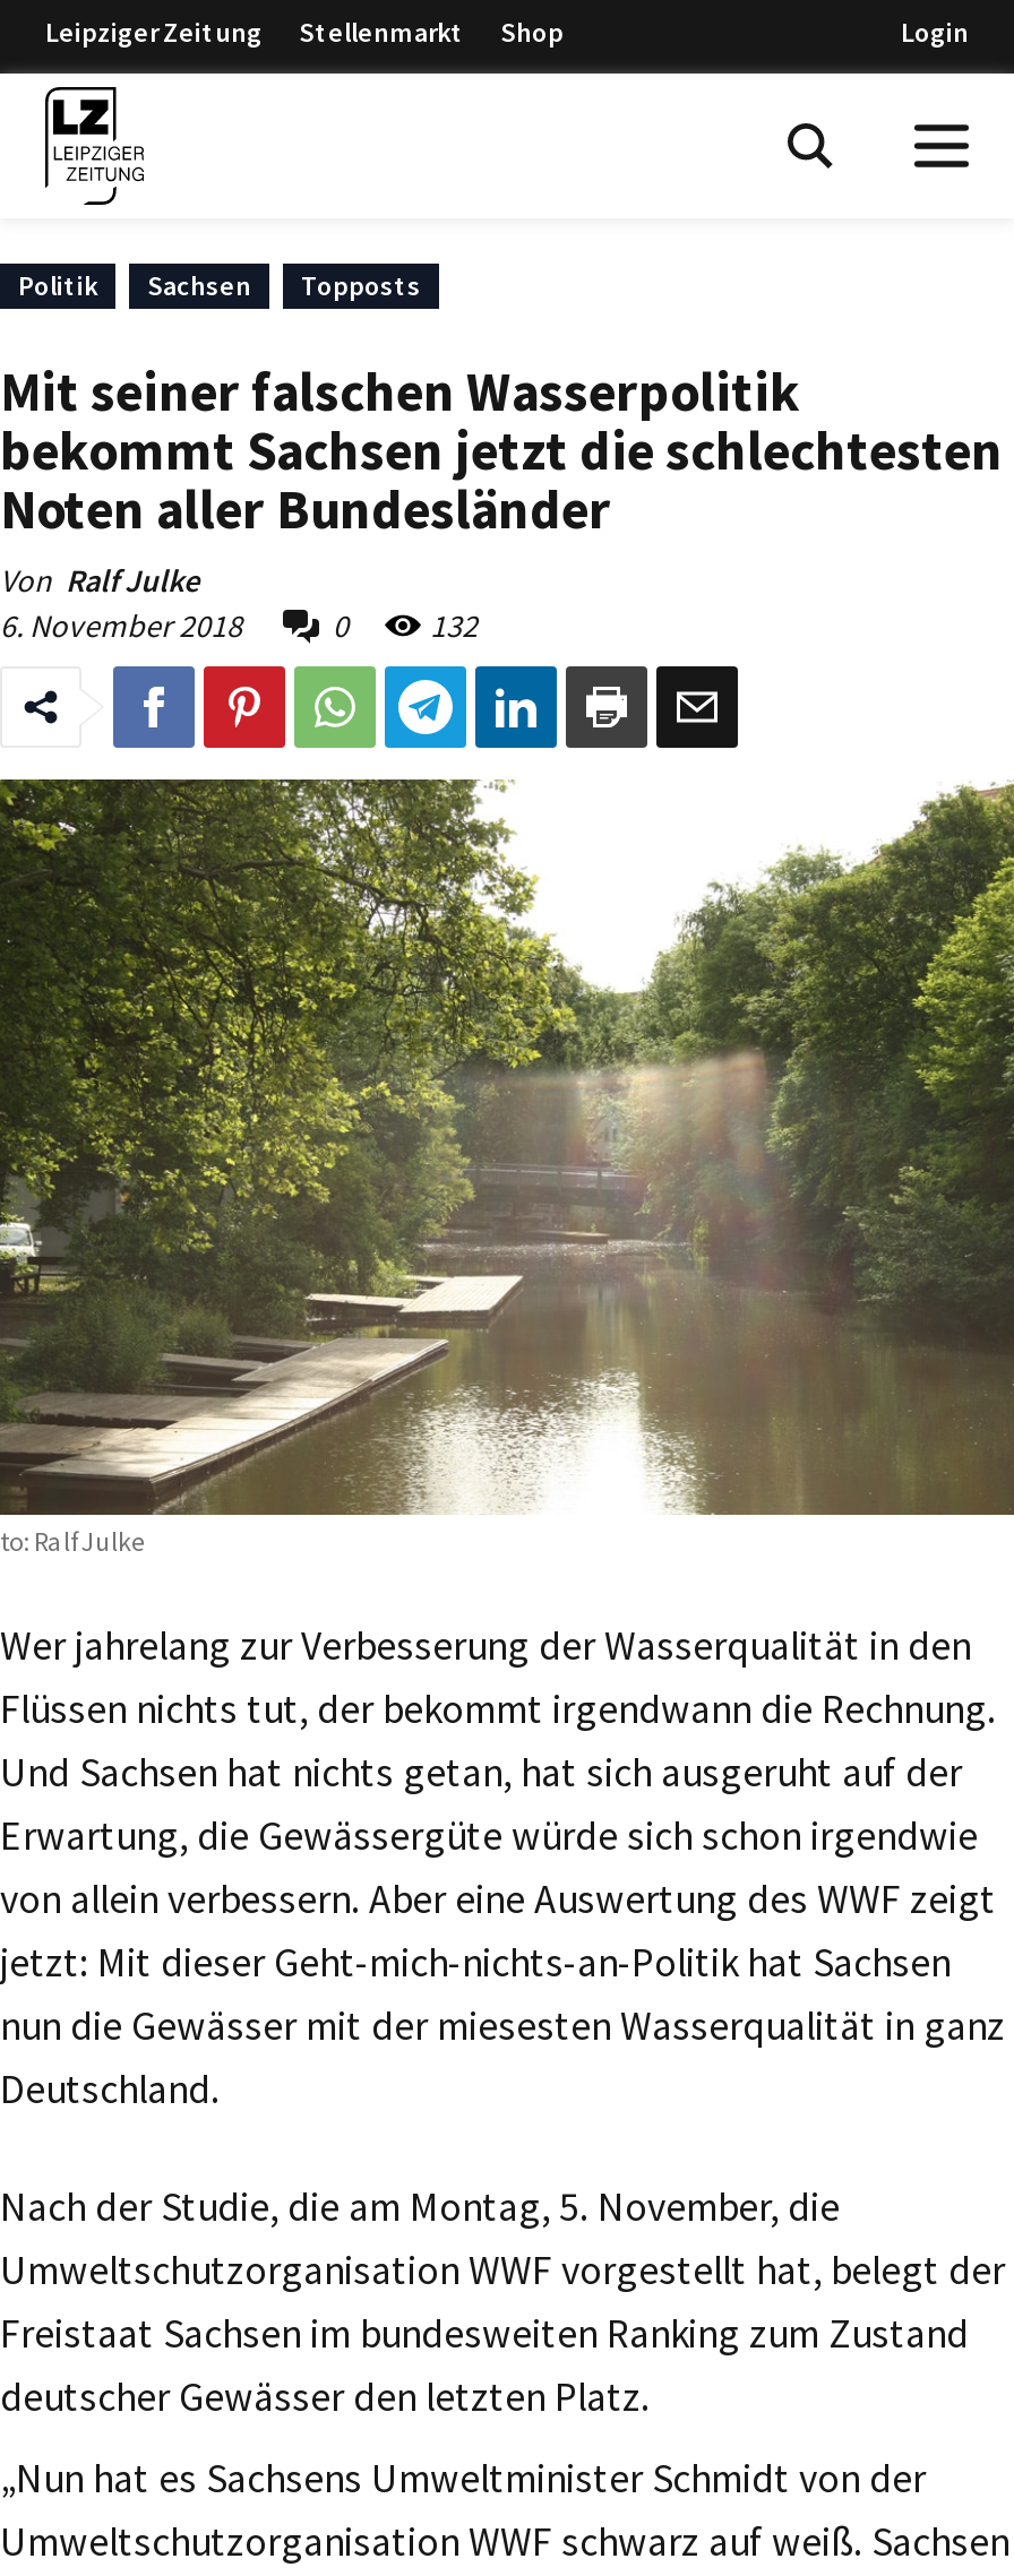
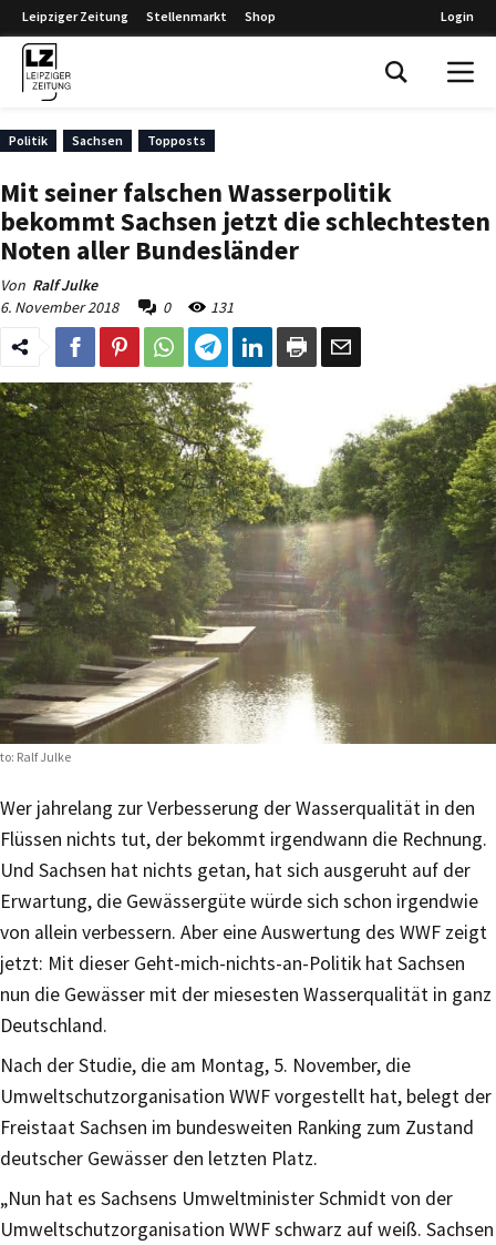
[333,605,478,646] 0 132 -> [163,297,234,317] 0 131

